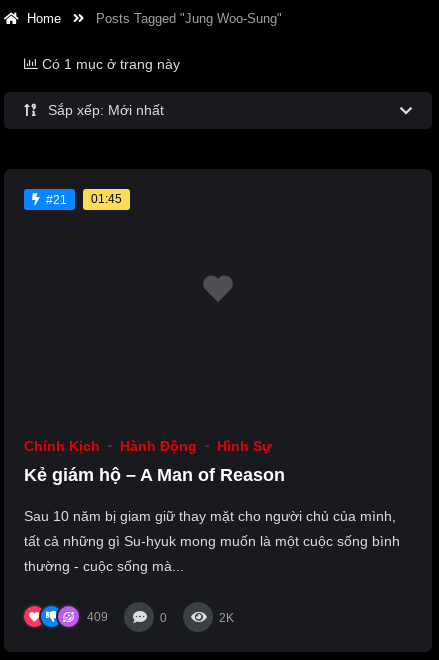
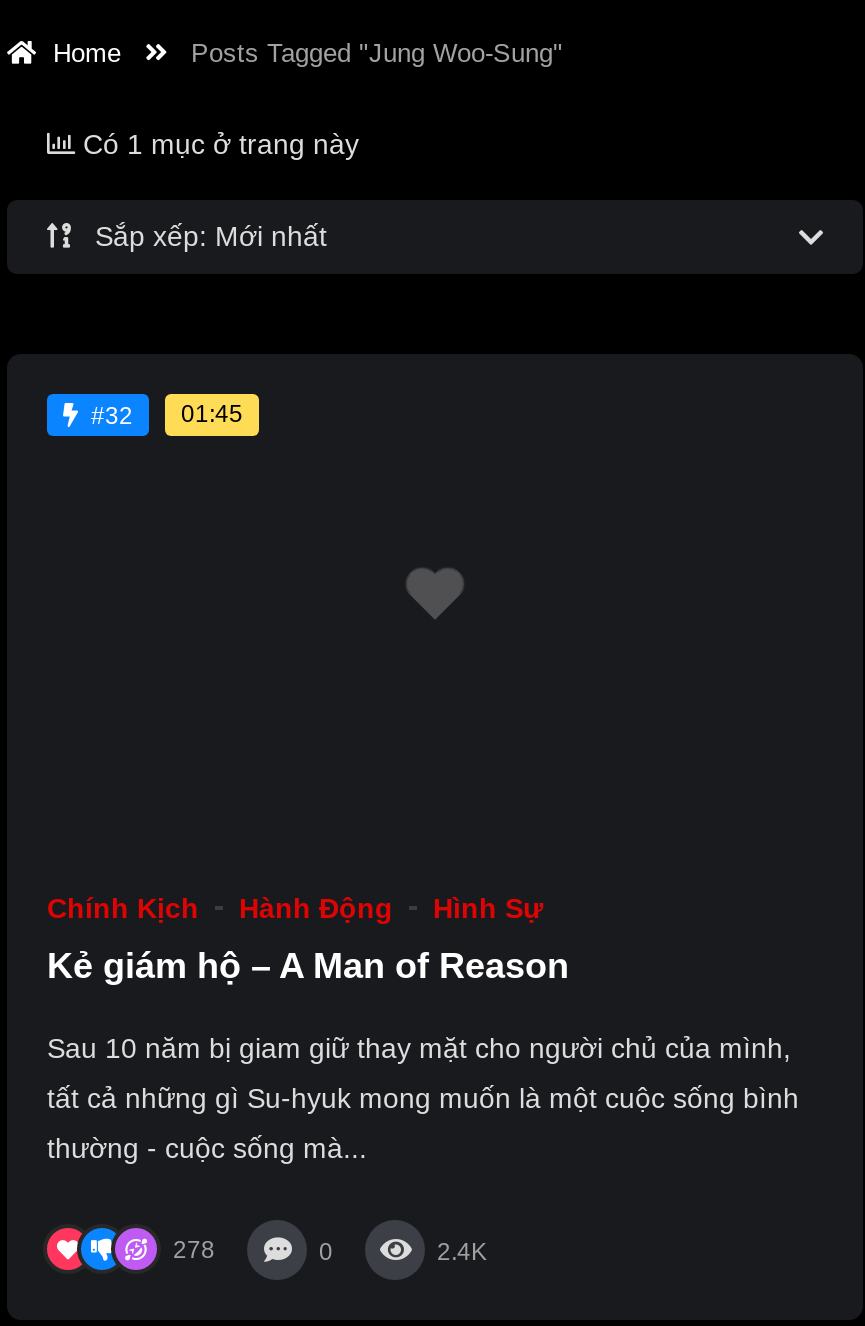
[46,192,122,206] #21 01:45 -> [91,400,243,429] #32 01:45
[87,610,108,624] 409 -> [173,1237,215,1265] 278
[219,611,234,625] 2K -> [437,1238,487,1266] 2.4K

